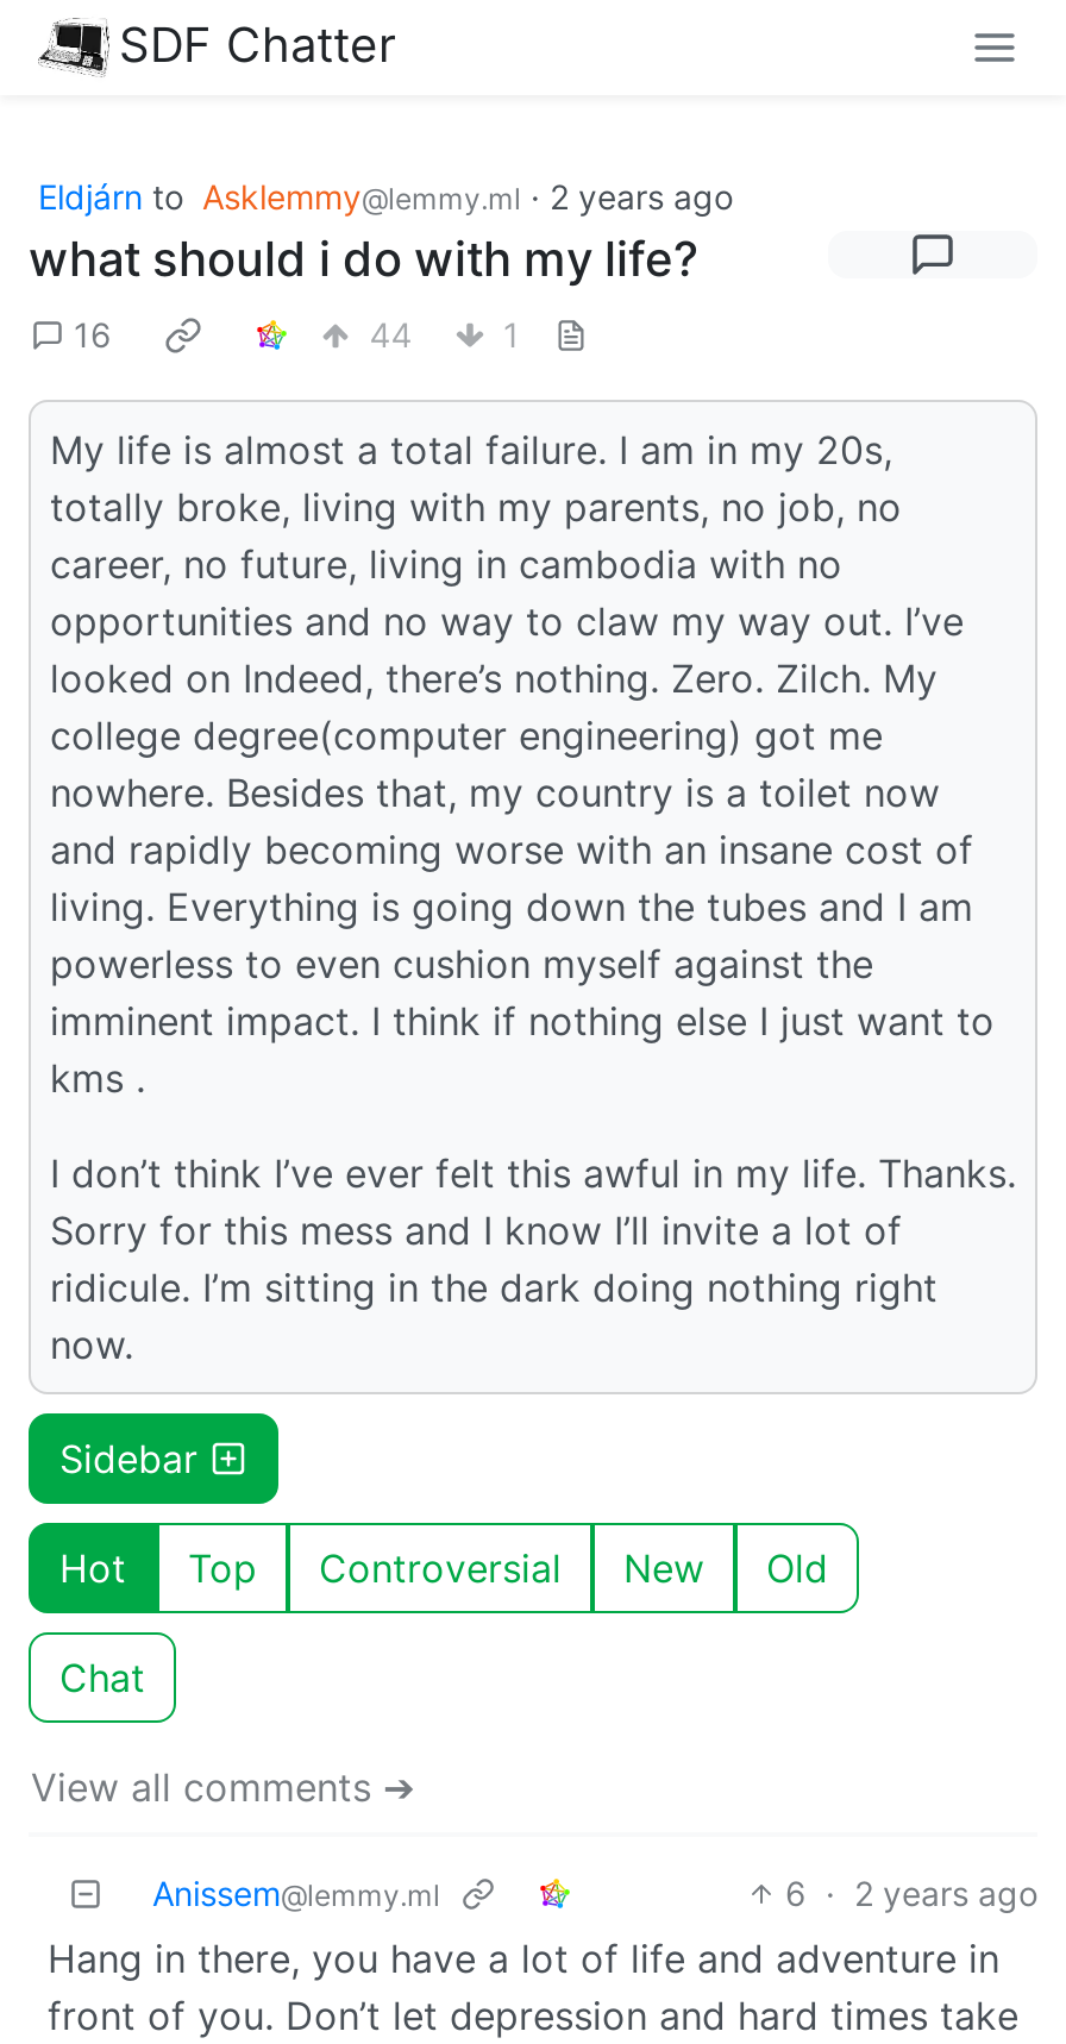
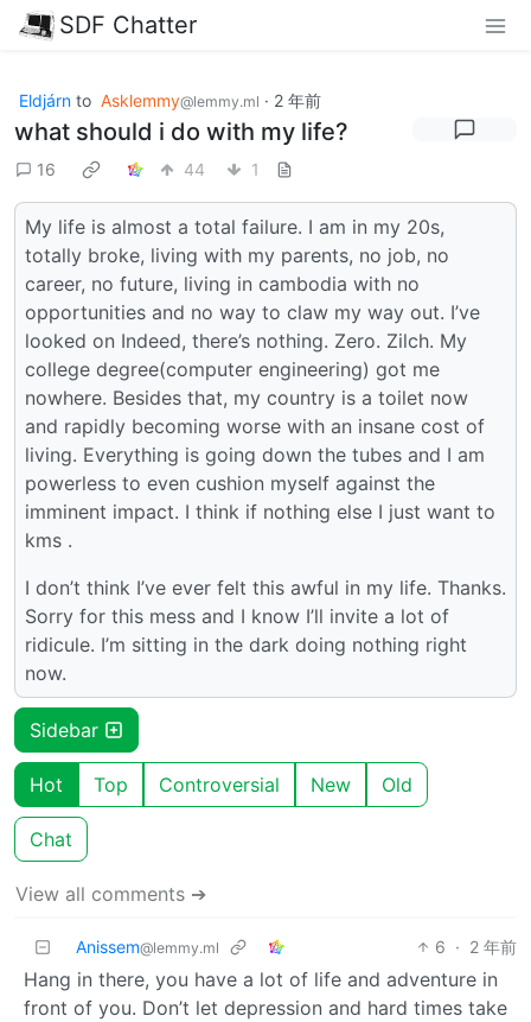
[38,175,733,215] Eldjárn to Asklemmy@lemmy.ml · 2 years ago -> [19,90,321,110] Eldjárn to Asklemmy@lemmy.ml · 2 年前
[785,1871,1037,1912] 6 · 2 years ago -> [435,936,517,956] 6 · 2 年前

